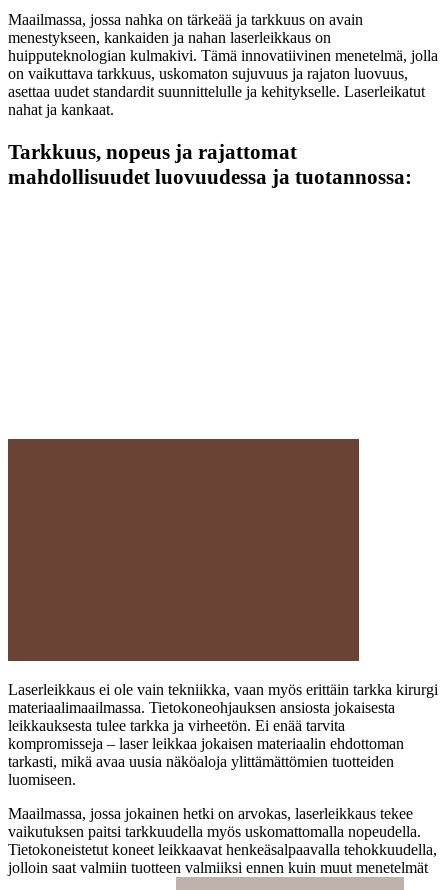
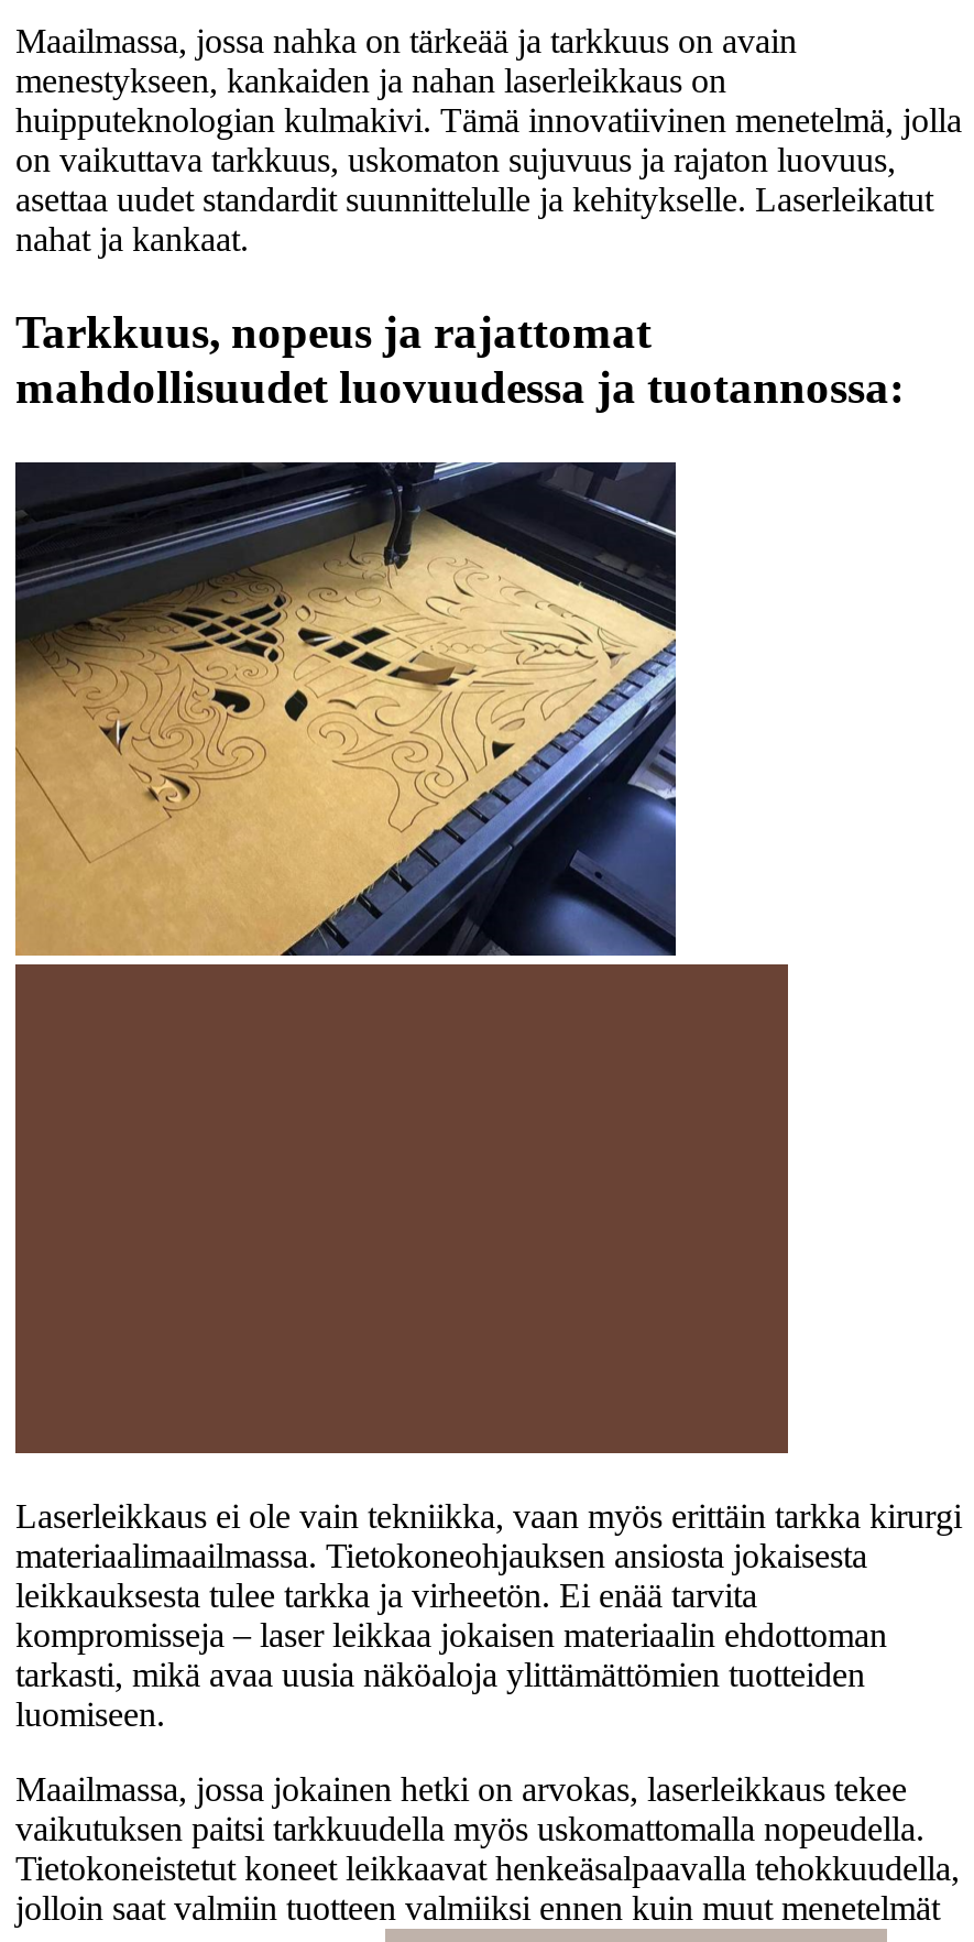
none -> [13,460,678,958] [image]

